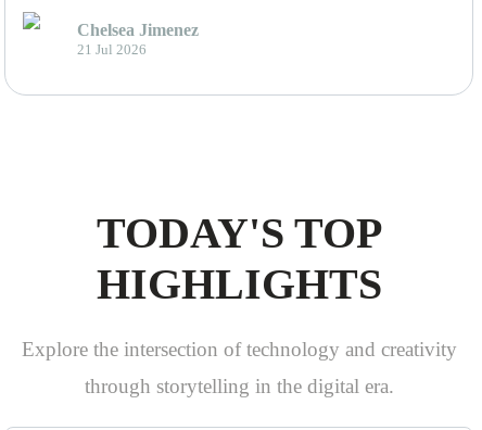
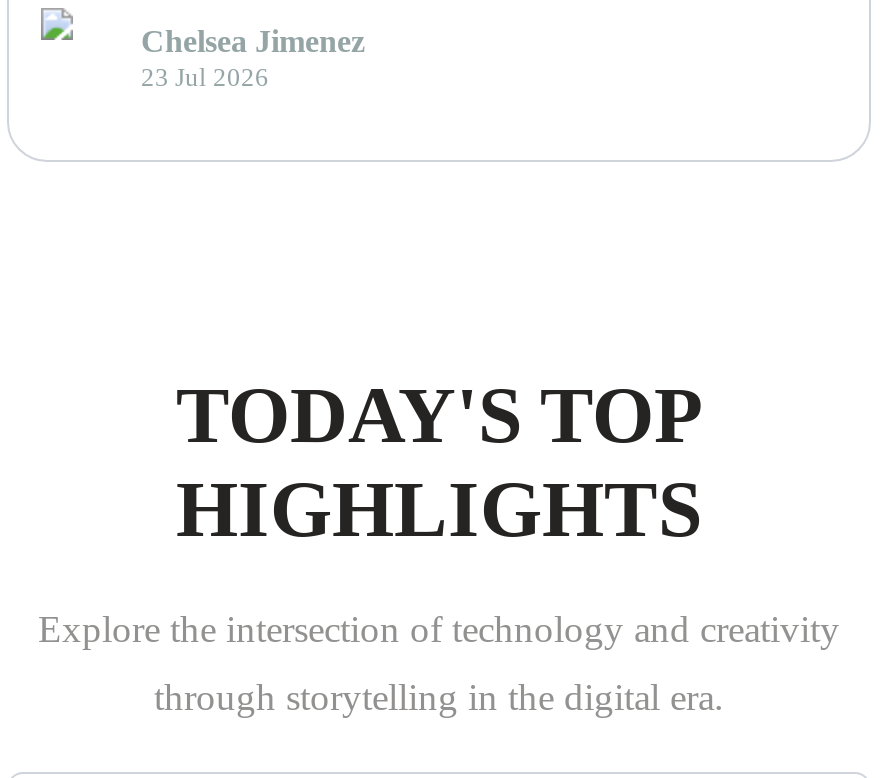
[77,43,147,58] 21 Jul 2026 -> [141,65,269,93] 23 Jul 2026

